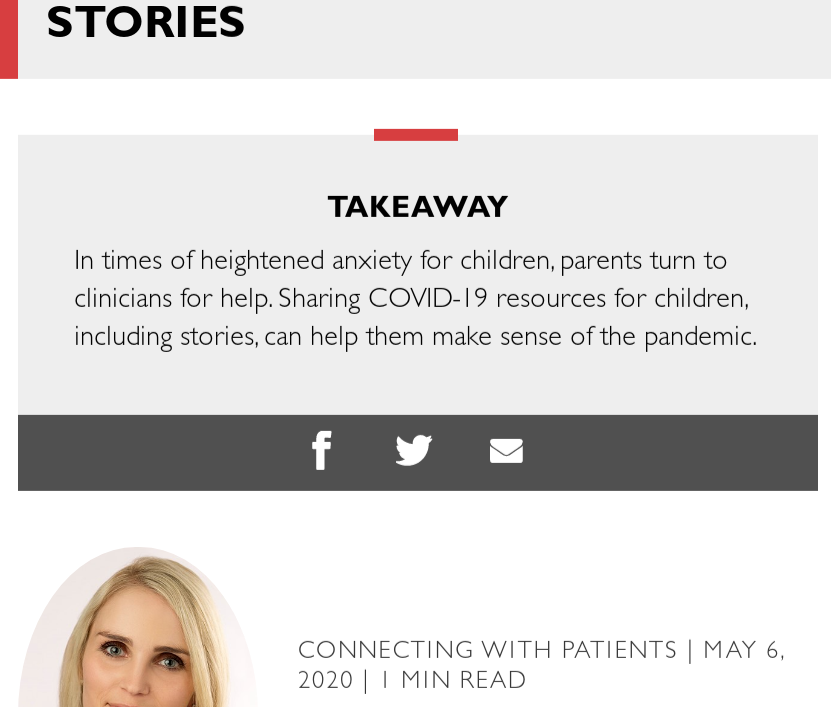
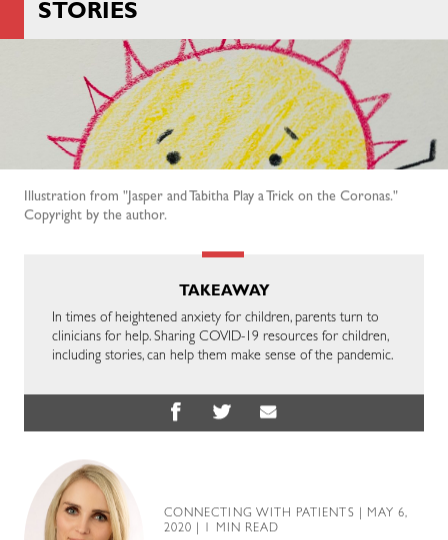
none -> [3,38,445,223] [image] | Illustration from "Jasper and Tabitha Play a Trick on the Coronas." | Copyright by the author.

